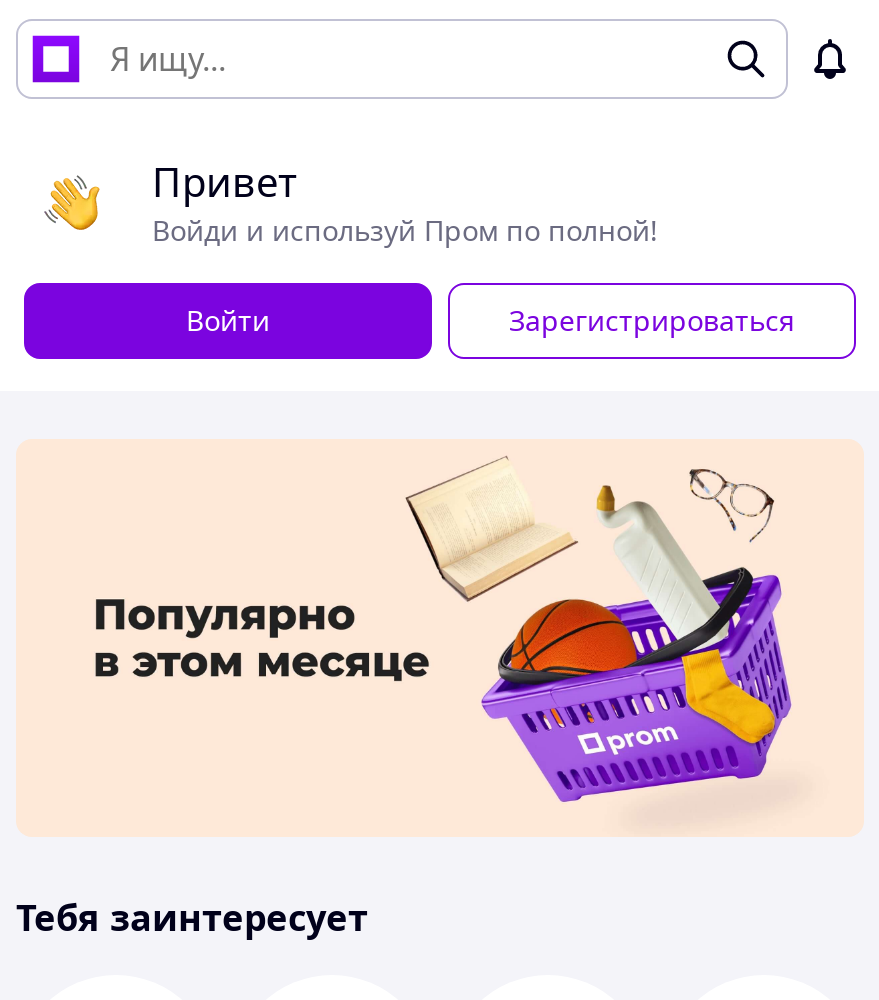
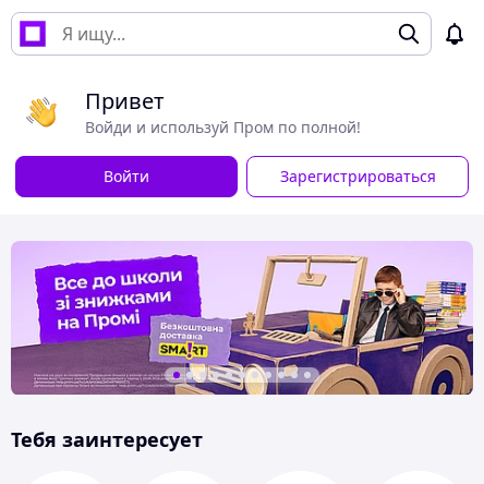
[18,441,862,835] [image] -> [10,241,474,396] [image]

